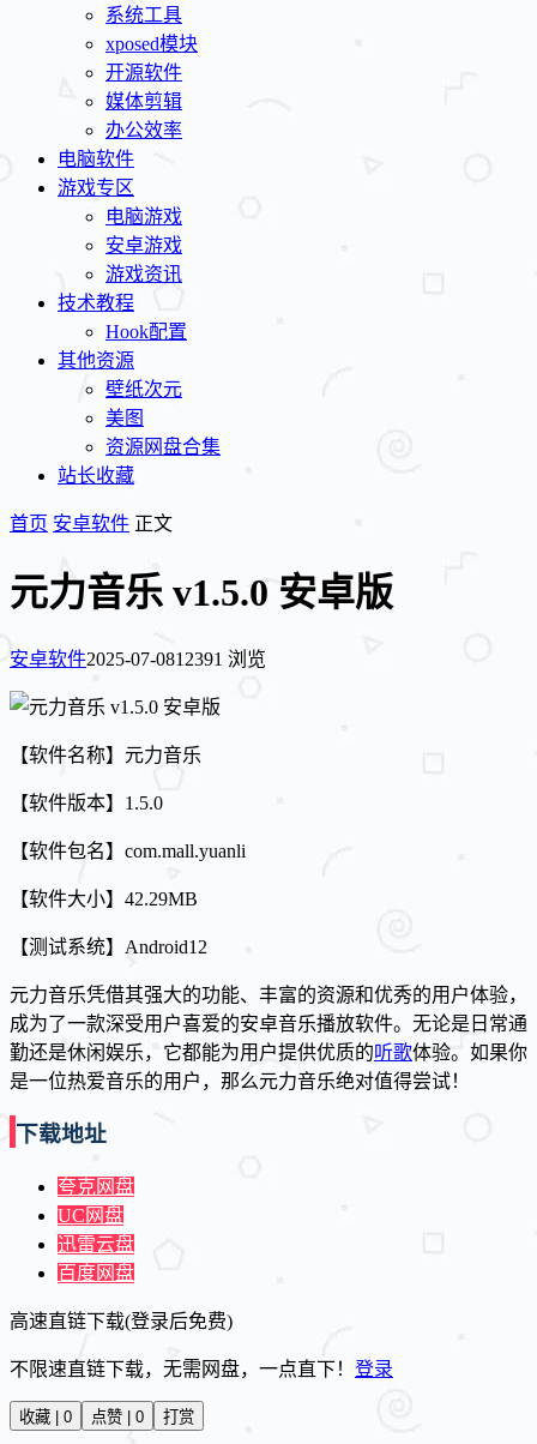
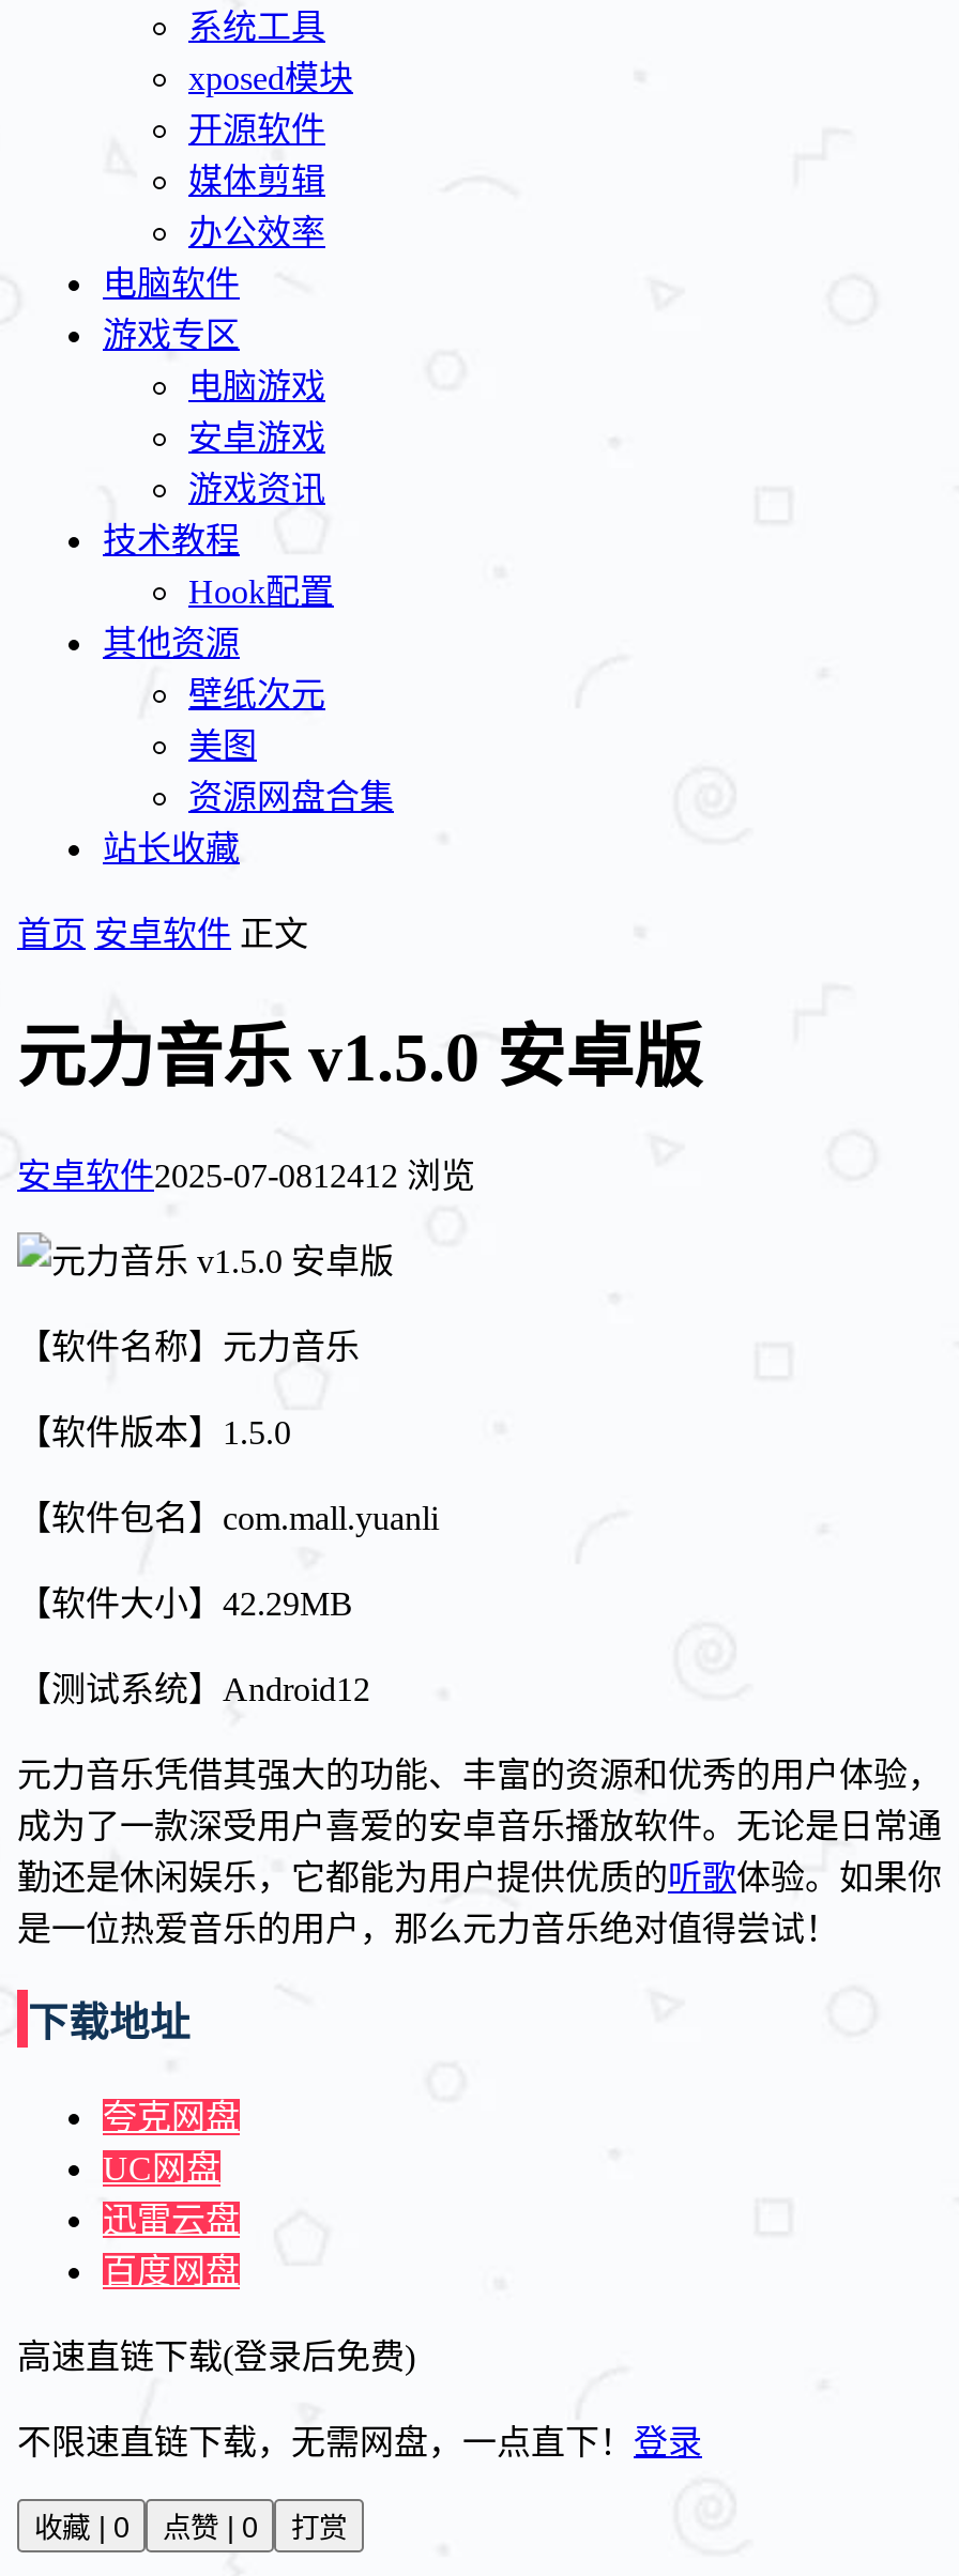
[10,648,266,669] 安卓软件2025-07-0812391 浏览 -> [17,1157,475,1193] 安卓软件2025-07-0812412 浏览

